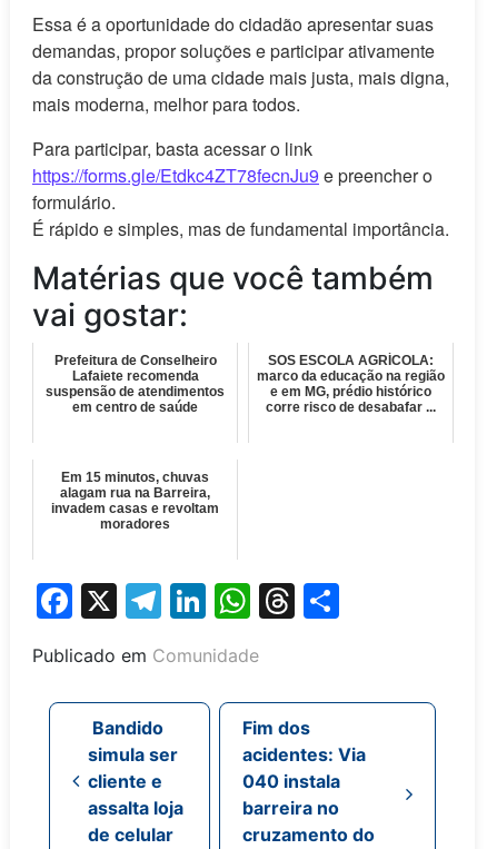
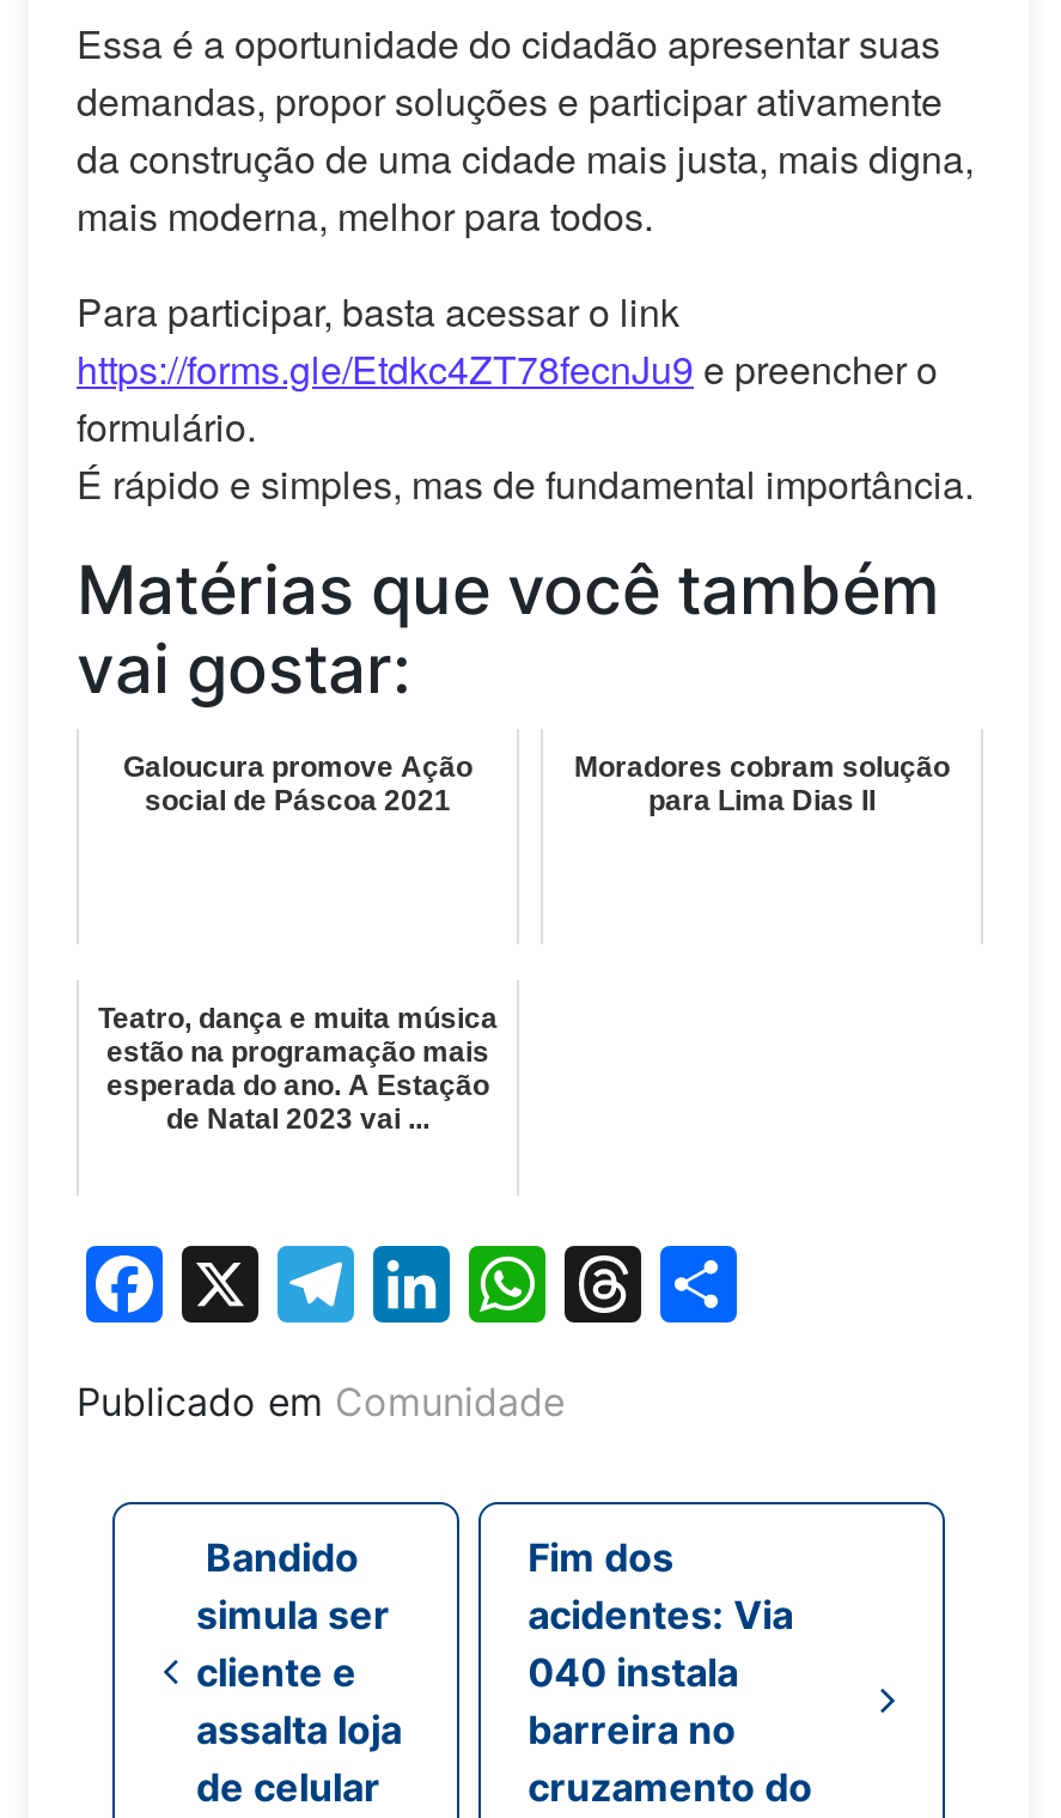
[46,353,225,415] Prefeitura de Conselheiro | Lafaiete recomenda | suspensão de atendimentos | em centro de saúde -> [123,750,472,817] Galoucura promove Ação | social de Páscoa 2021
[257,353,445,415] SOS ESCOLA AGRÍCOLA: | marco da educação na região | e em MG, prédio histórico | corre risco de desabafar ... -> [574,750,950,817] Moradores cobram solução | para Lima Dias II
[51,470,219,532] Em 15 minutos, chuvas | alagam rua na Barreira, | invadem casas e revoltam | moradores -> [98,1002,498,1136] Teatro, dança e muita música | estão na programação mais | esperada do ano. A Estação | de Natal 2023 vai ...

